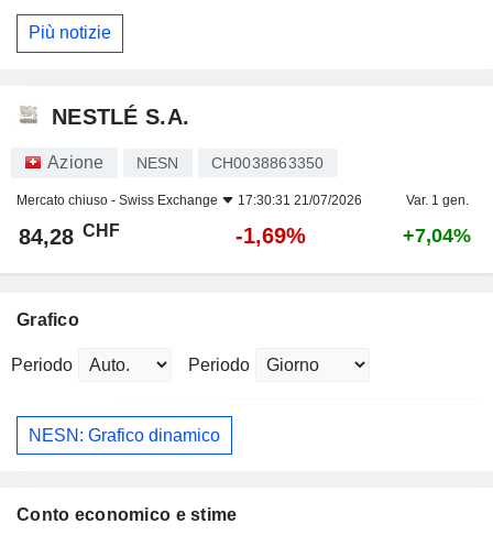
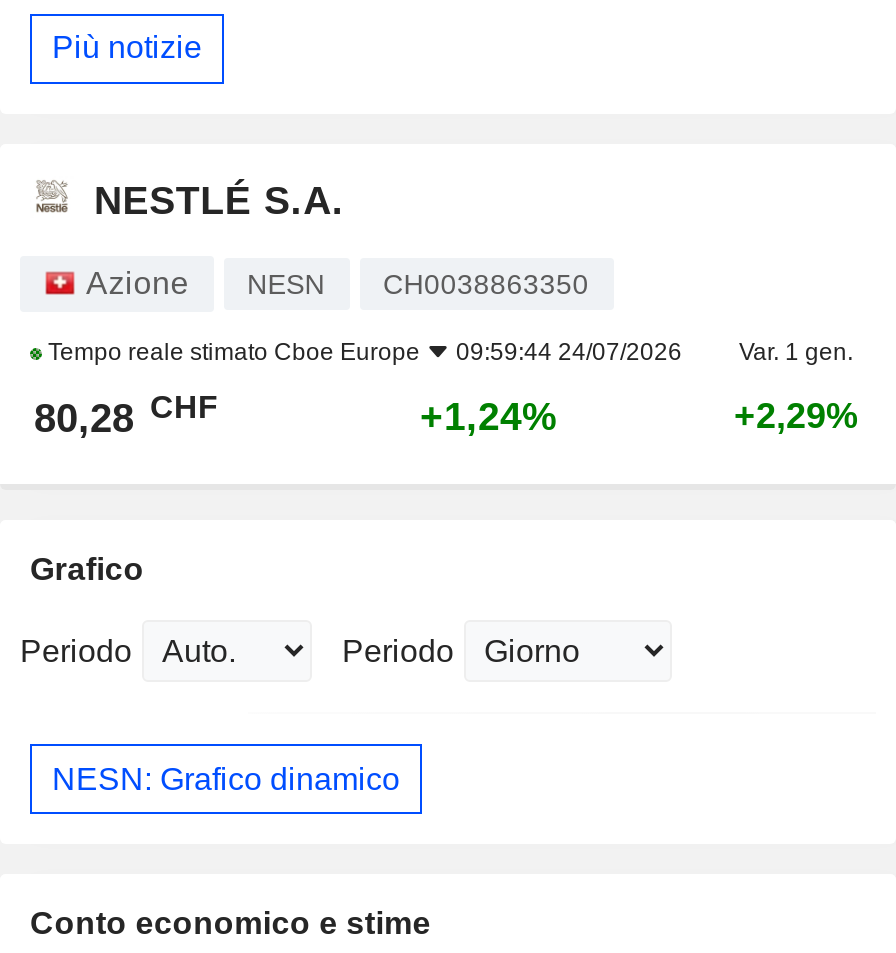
[17,193,362,208] Mercato chiuso - Swiss Exchange | 17:30:31 21/07/2026 -> [42,338,682,366] Tempo reale stimato Cboe Europe | 09:59:44 24/07/2026
[19,221,120,249] 84,28 CHF -> [34,389,218,440] 80,28 CHF
[235,224,306,248] -1,69% -> [420,394,558,438] +1,24%
[403,225,471,247] +7,04% -> [734,396,858,436] +2,29%

